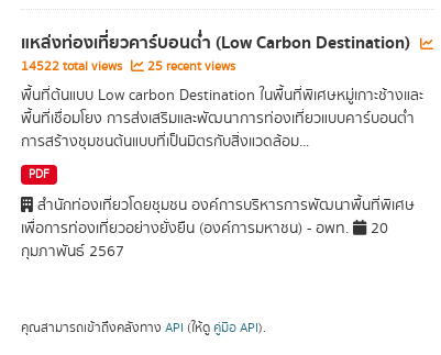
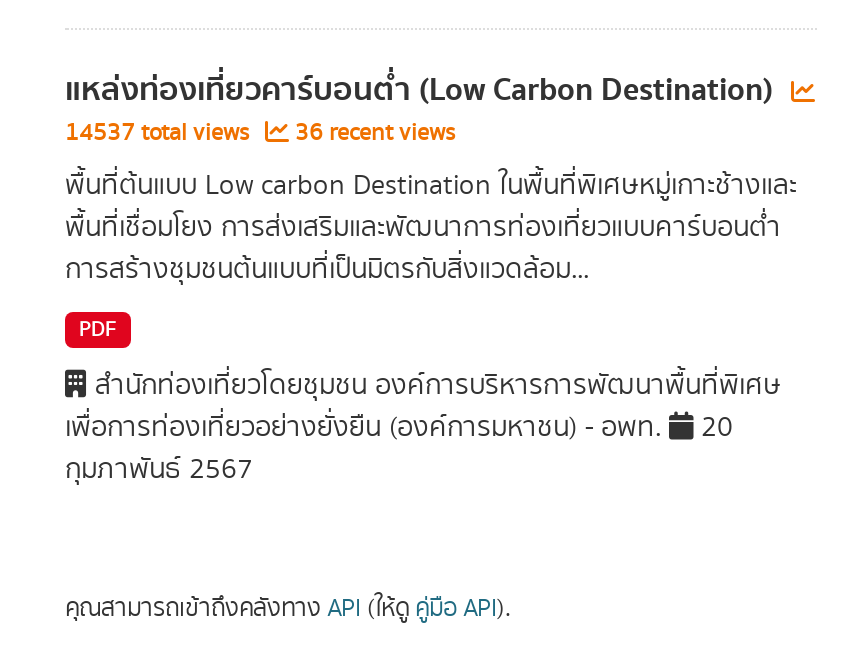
[21,57,125,76] 14522 total views -> [65,116,255,150] 14537 total views
[144,57,235,76] 25 recent views -> [289,116,455,150] 36 recent views

